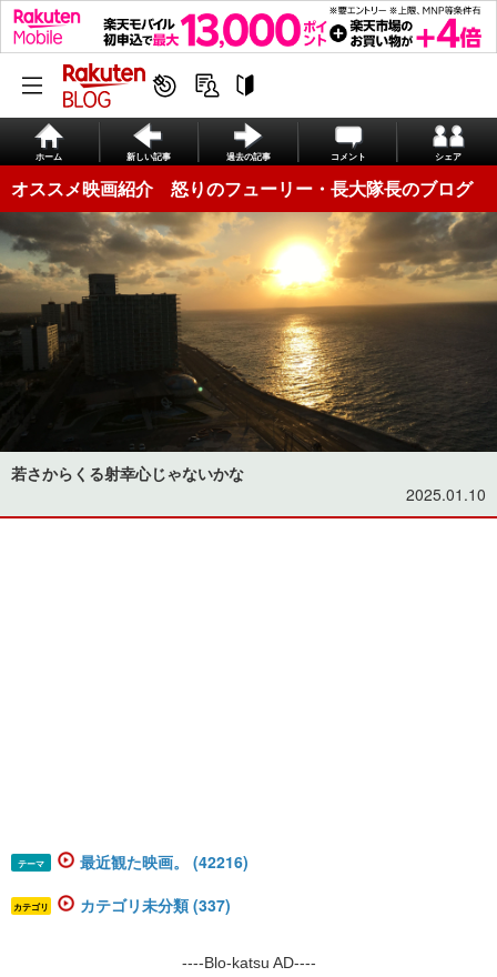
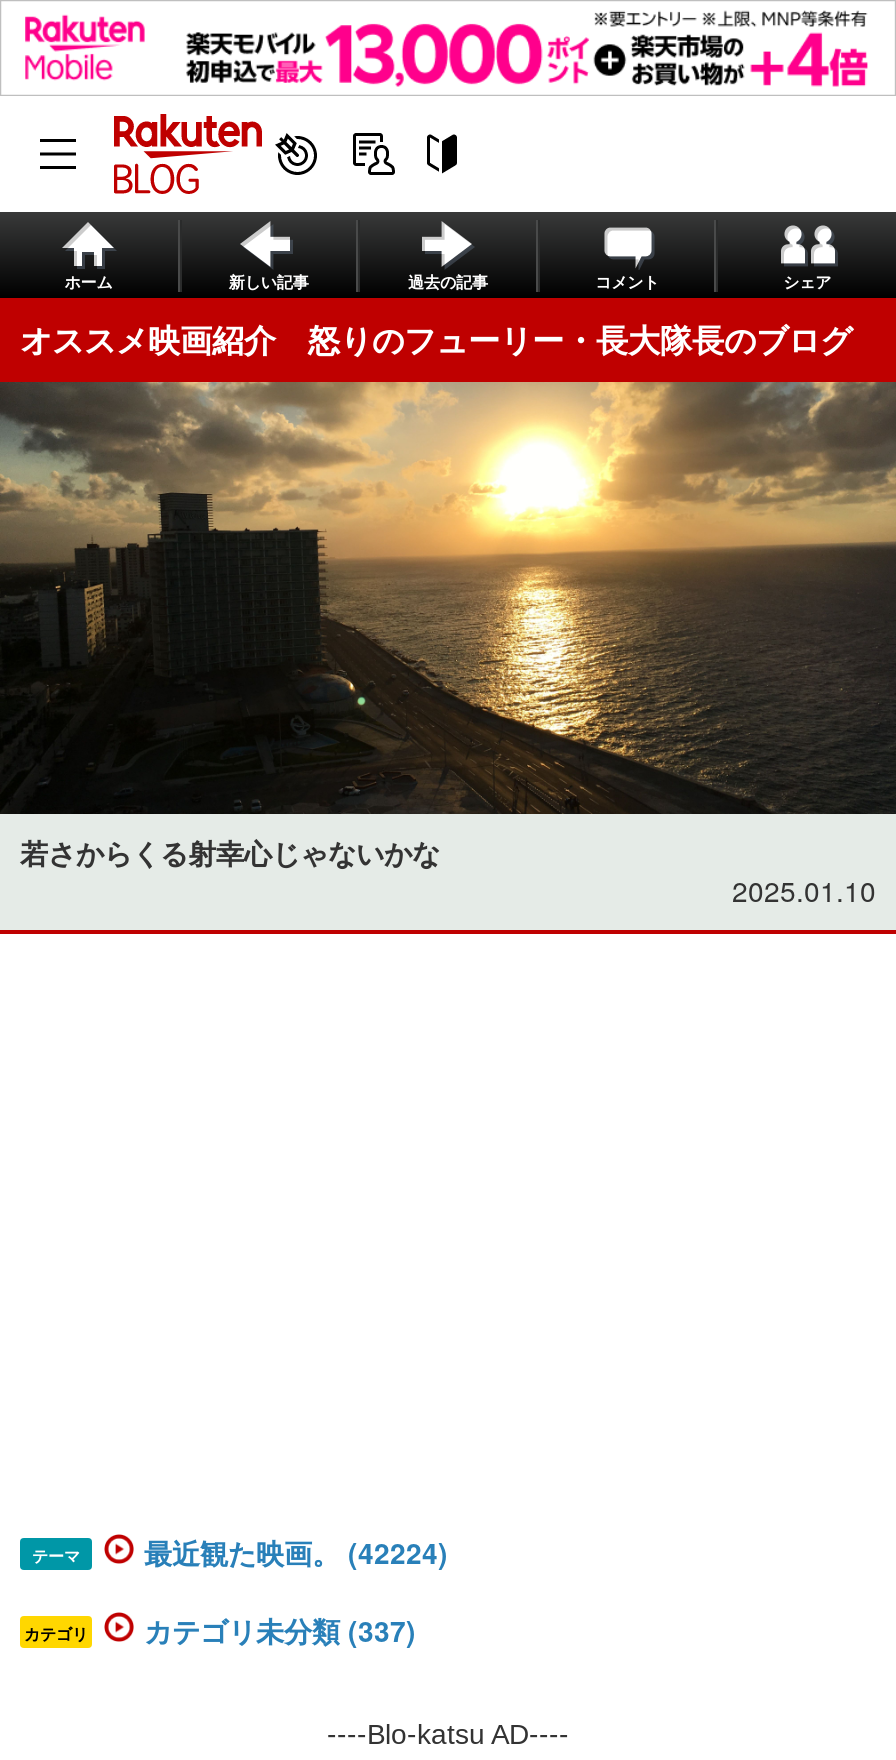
[80,850,248,872] 最近観た映画。 (42216) -> [144,1532,448,1572] 最近観た映画。 (42224)

